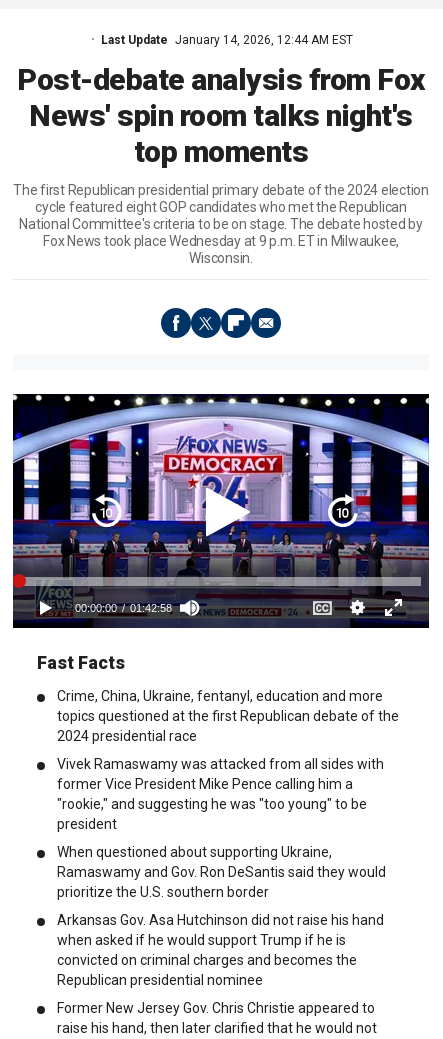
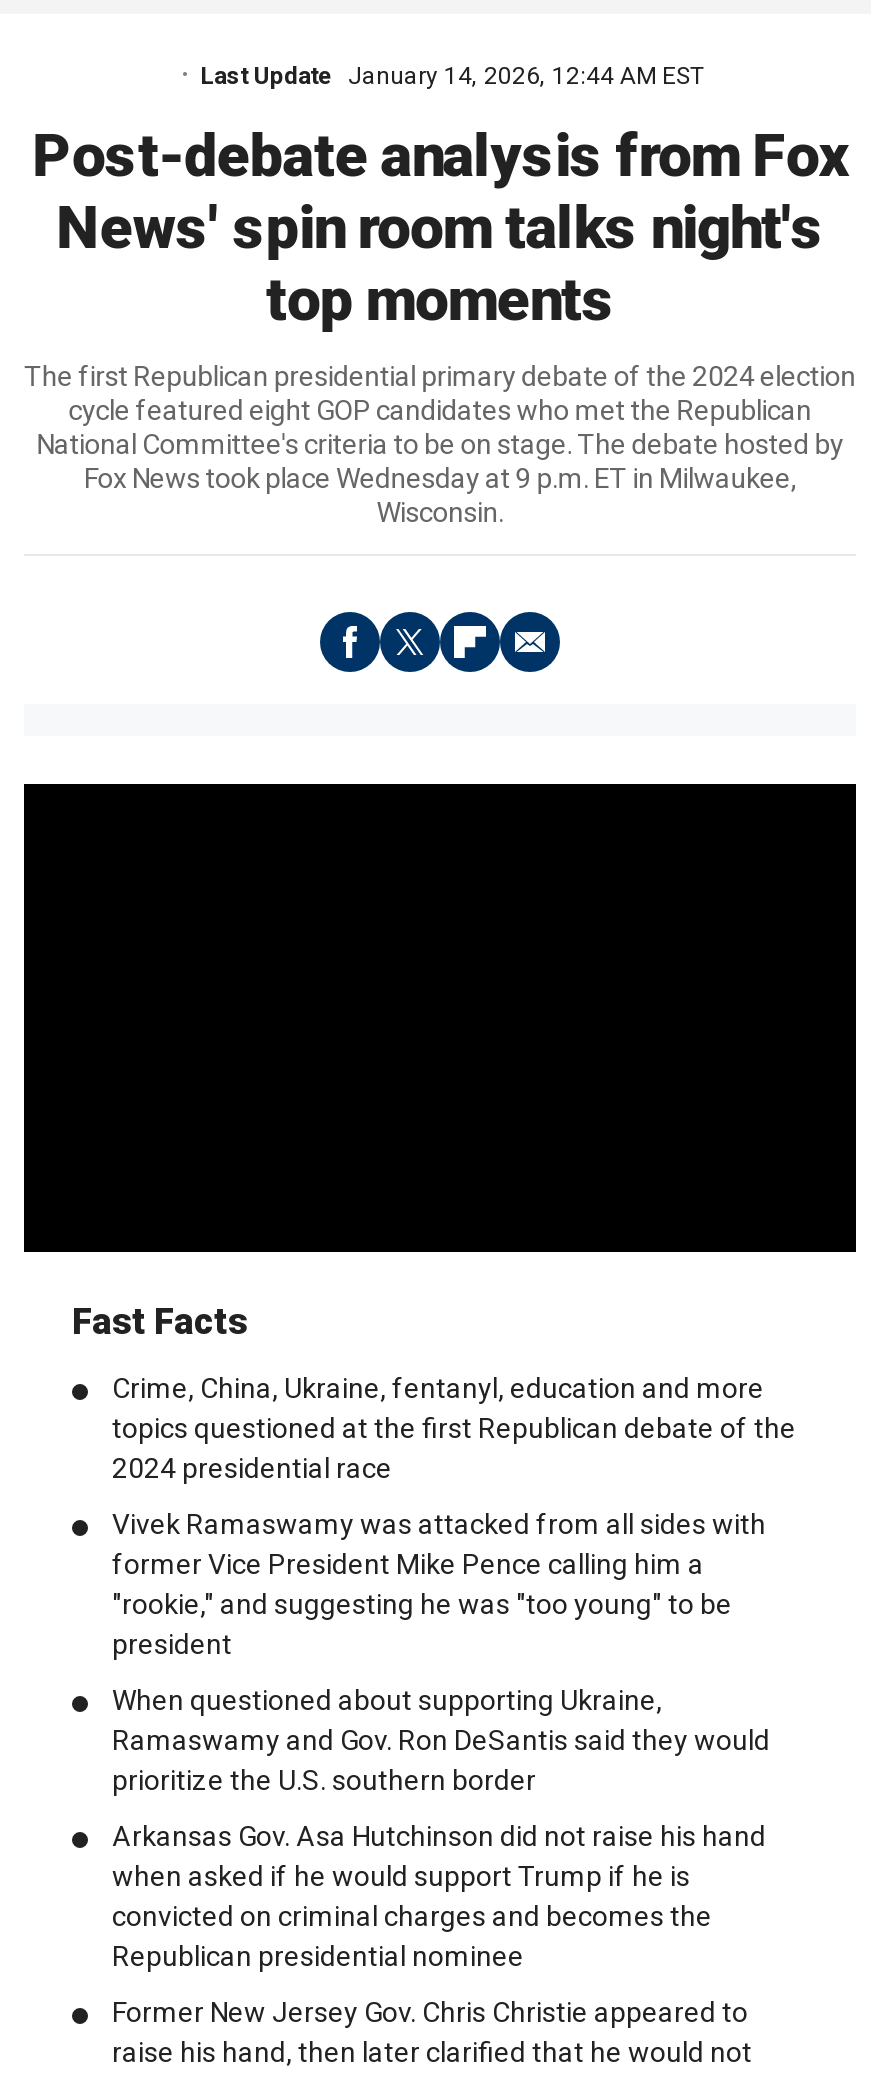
[12,394,430,628] [image] -> none

